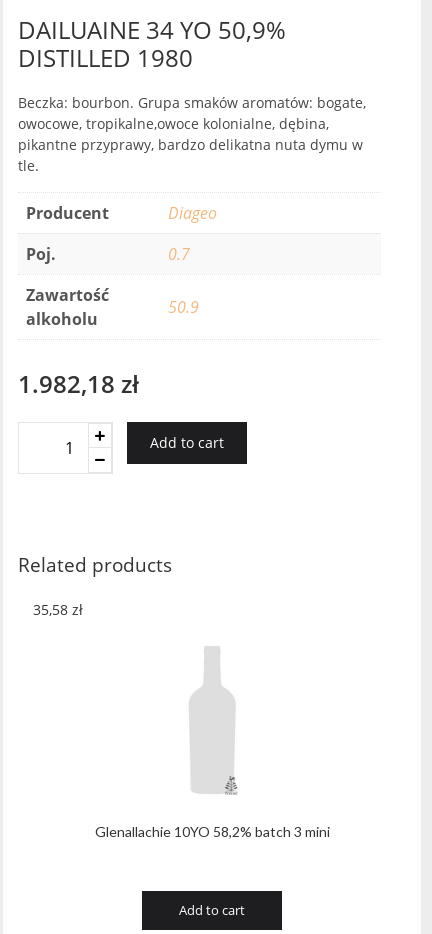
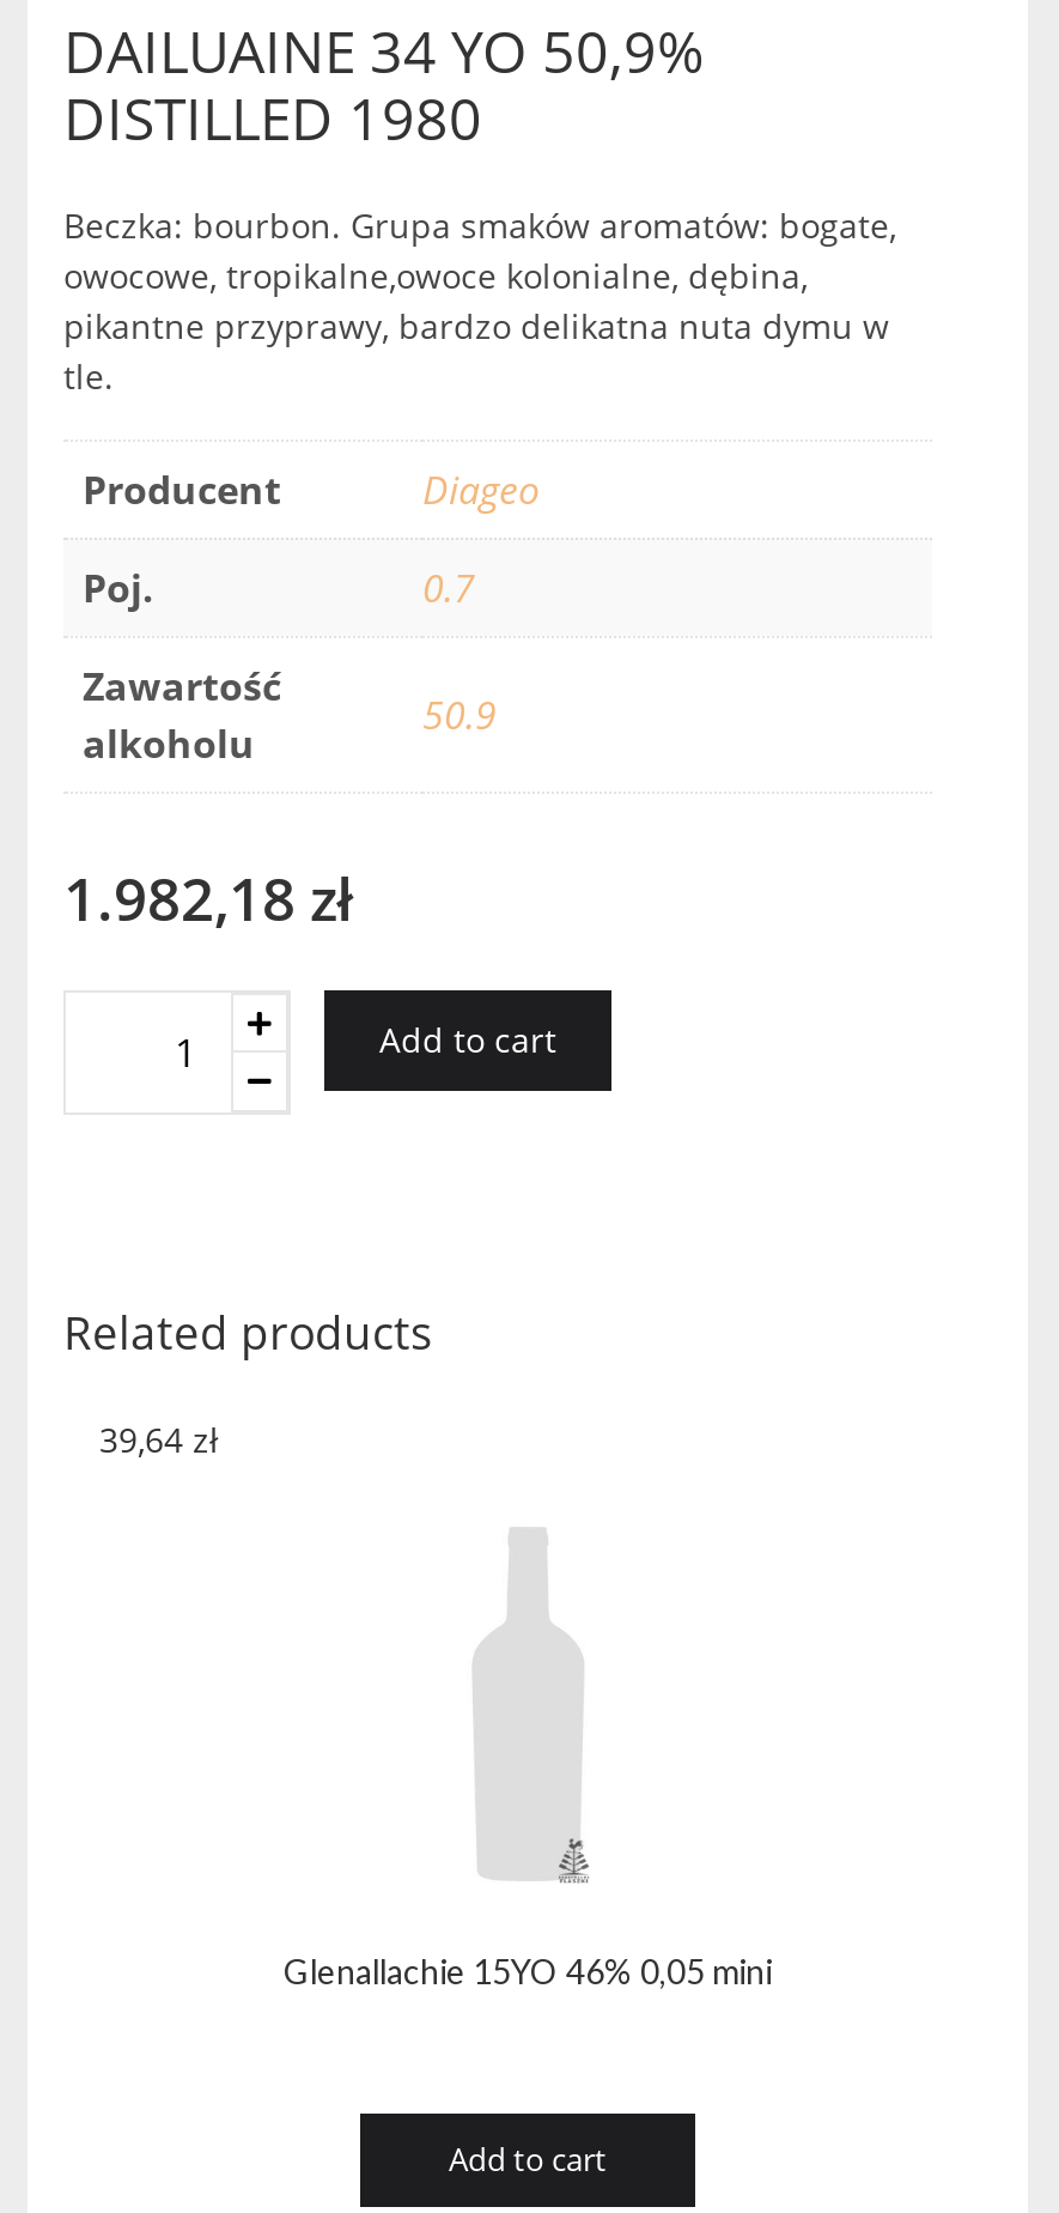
[33,600,83,619] 35,58 zł -> [99,1416,219,1462] 39,64 zł
[94,823,329,840] Glenallachie 10YO 58,2% batch 3 mini -> [284,1951,772,1991] Glenallachie 15YO 46% 0,05 mini

